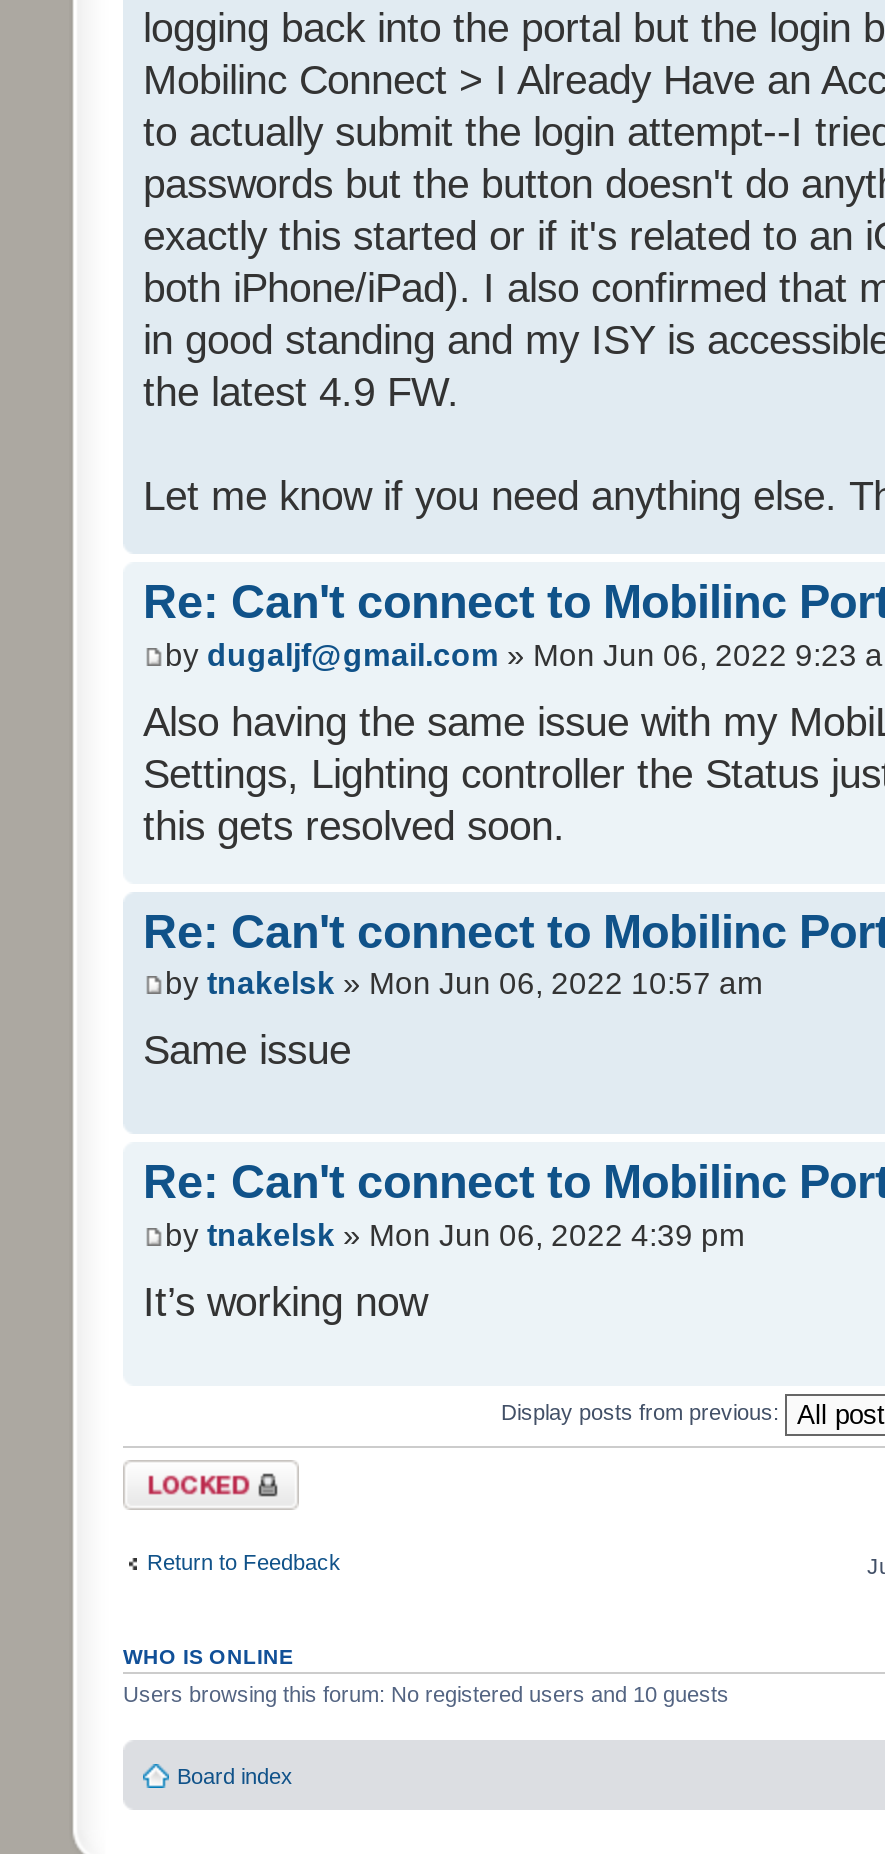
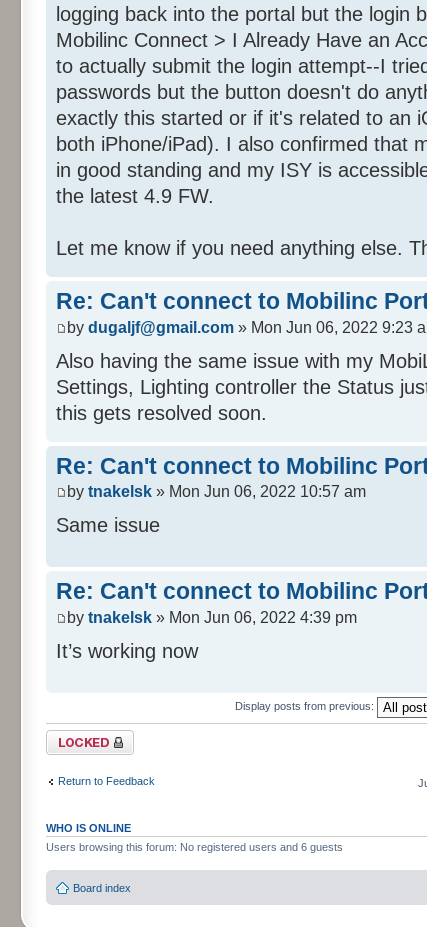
[123,1681,729,1705] Users browsing this forum: No registered users and 10 guests -> [46,841,343,853] Users browsing this forum: No registered users and 6 guests

